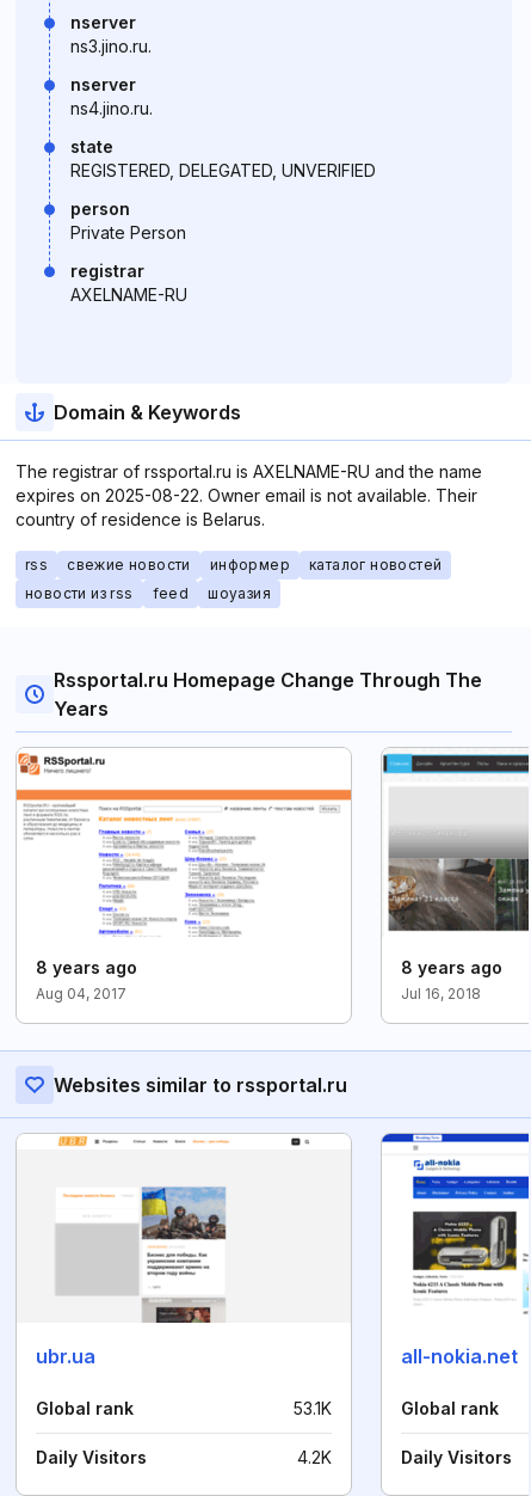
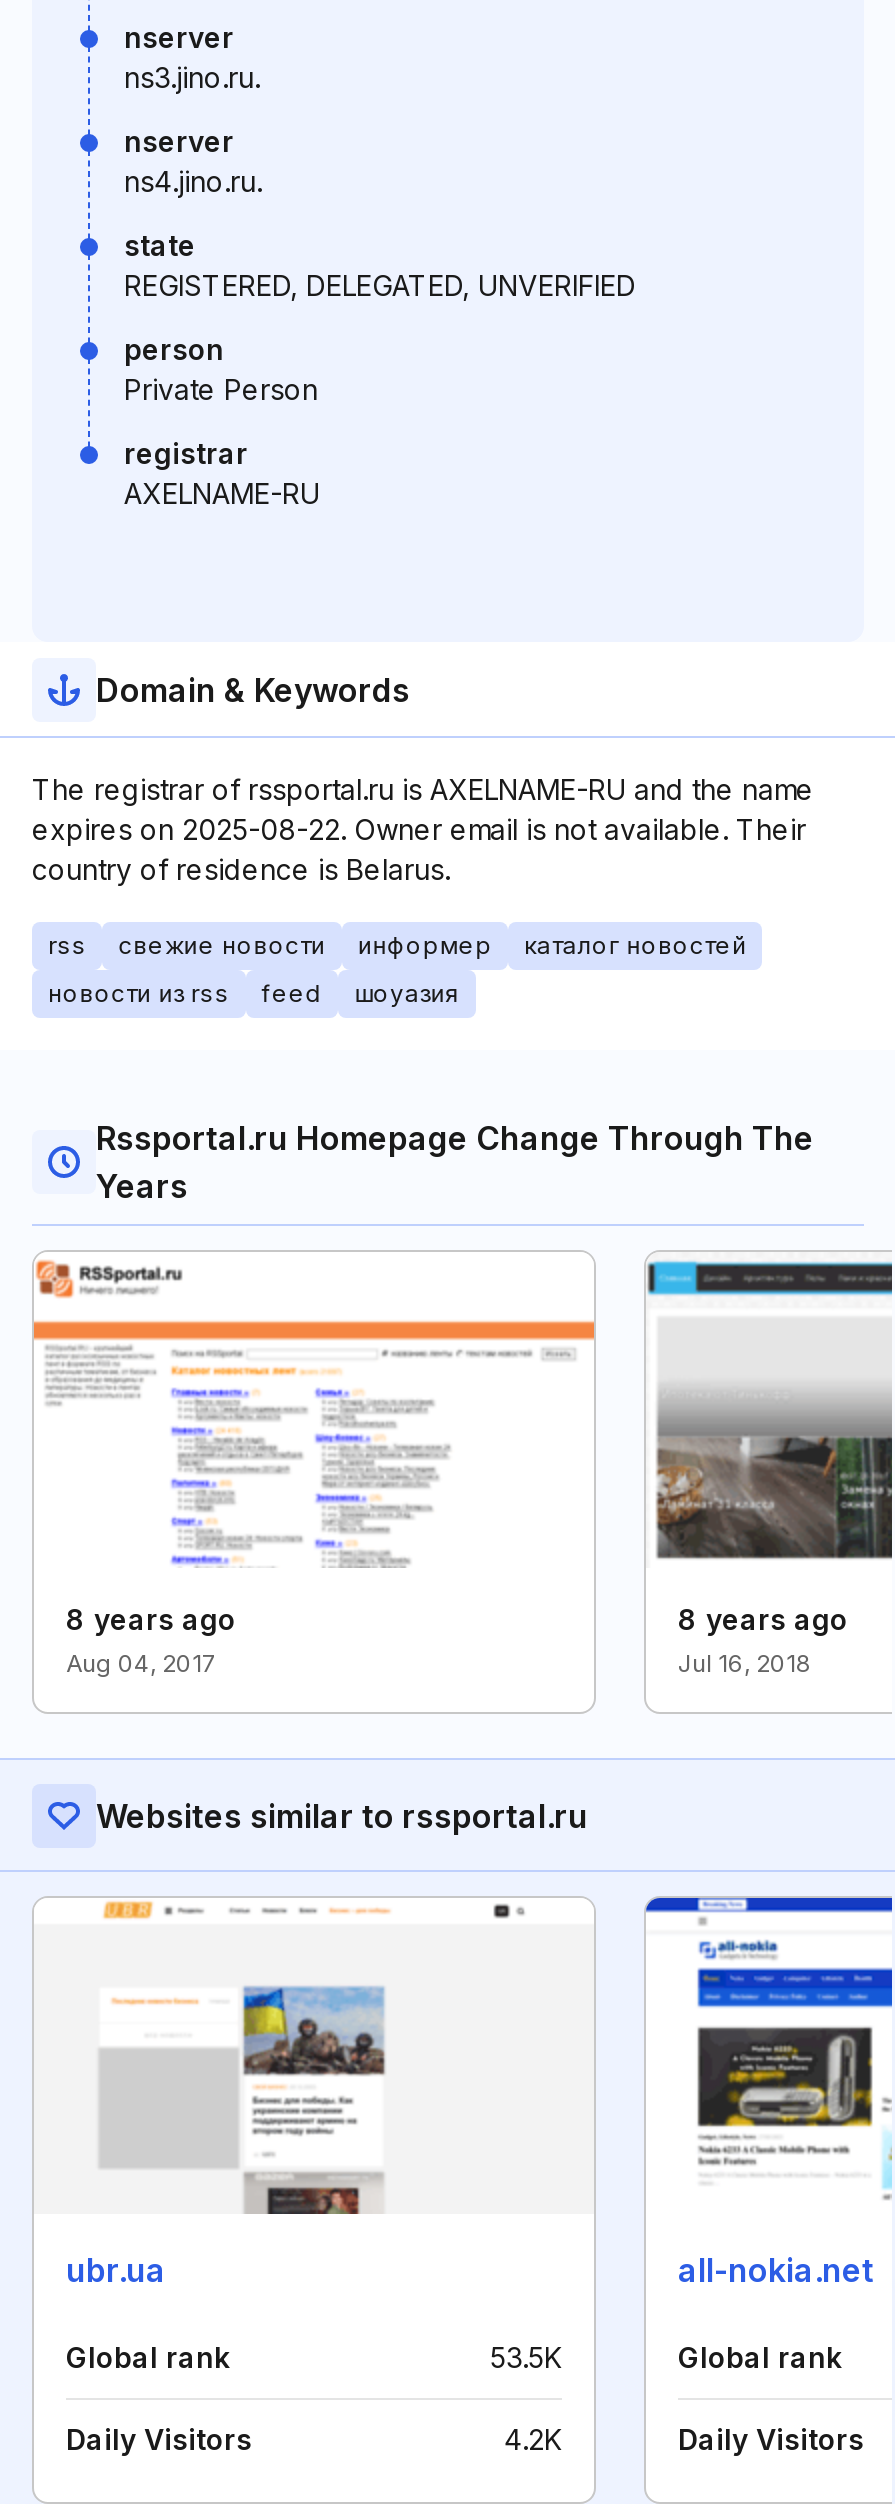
[294,1398,332,1418] 53.1K -> [490,2340,562,2374] 53.5K

